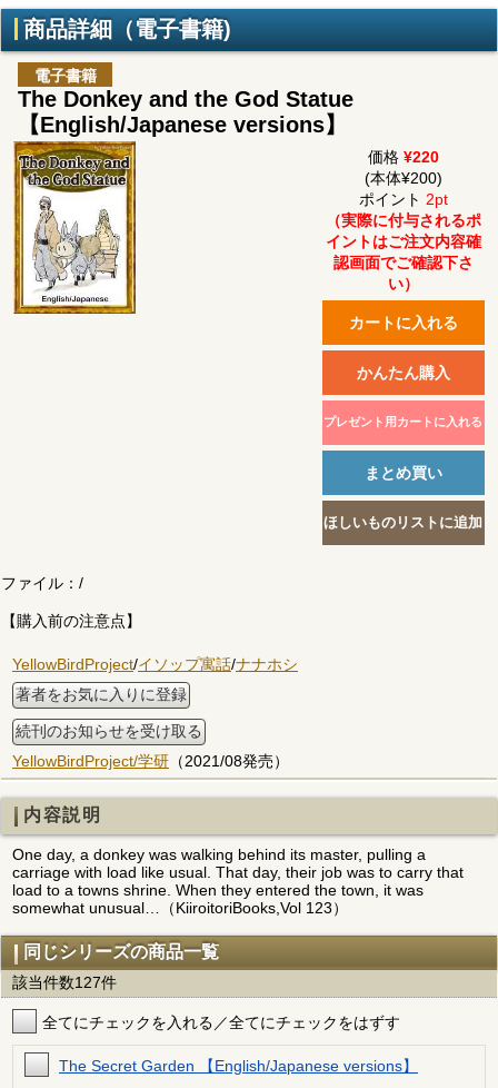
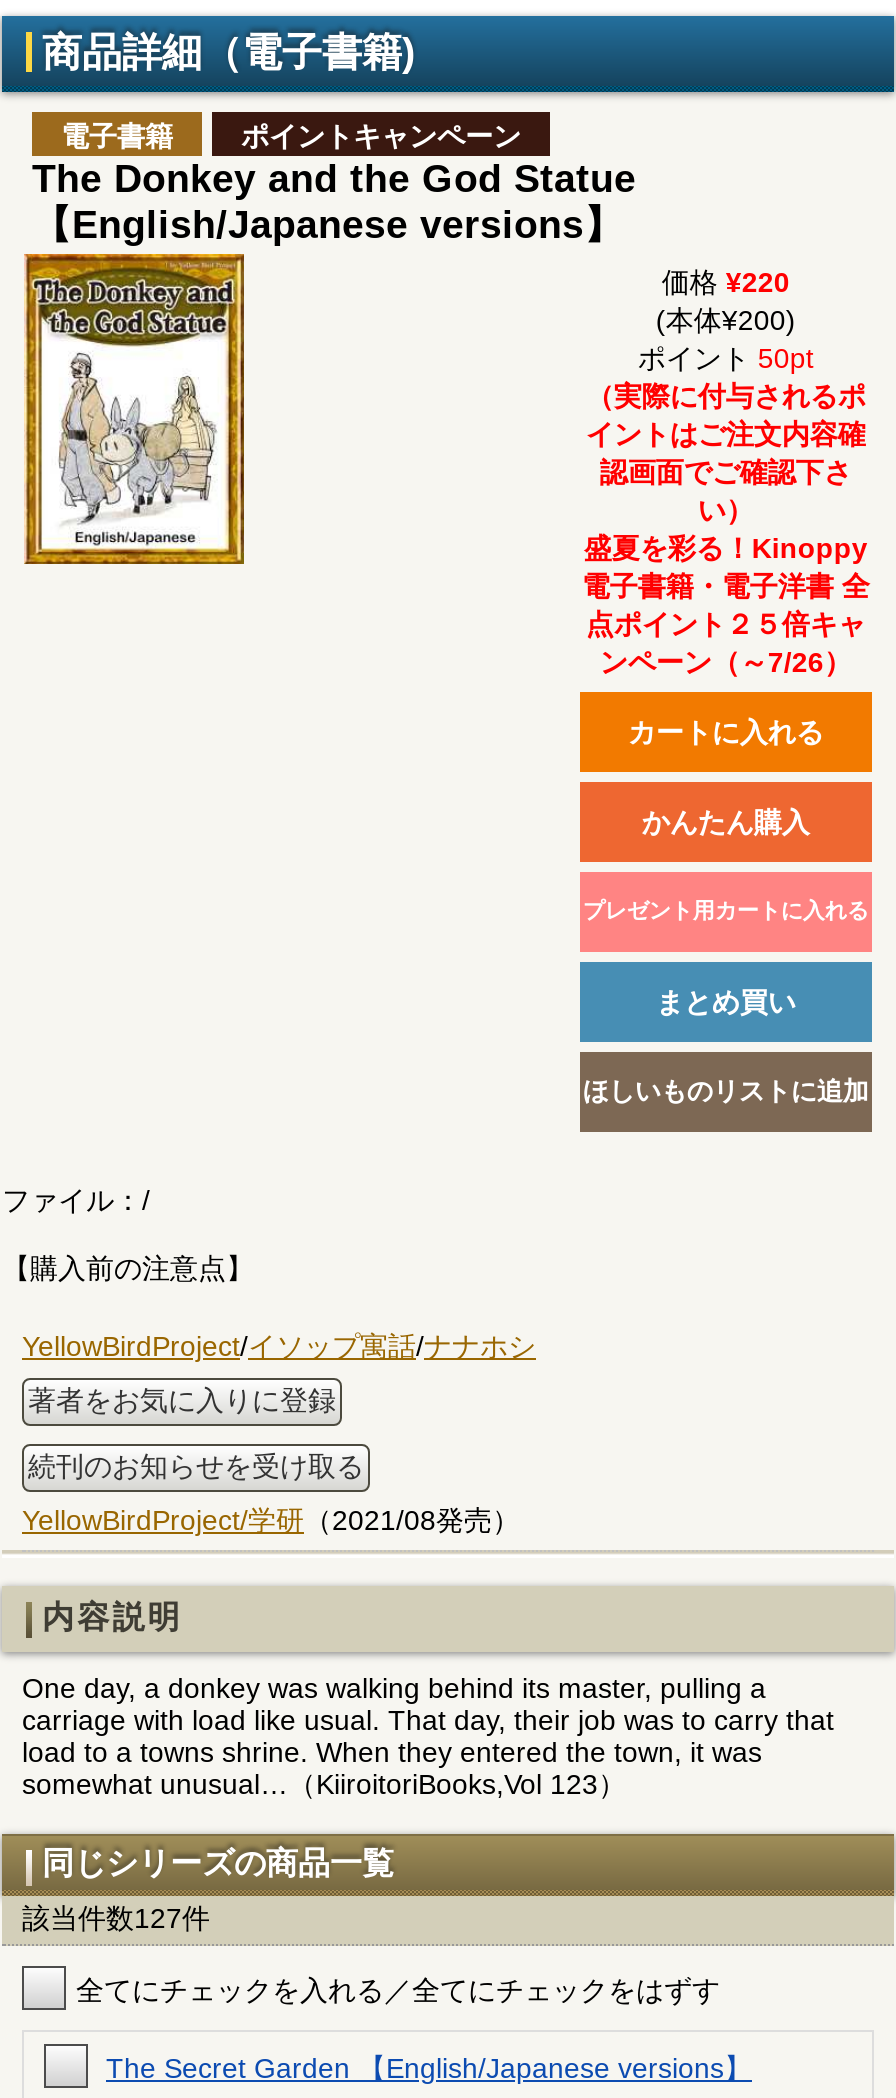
none -> [241,120,521,152] ポイントキャンペーン
[359,190,448,208] ポイント2pt -> [638,342,814,374] ポイント50pt
none -> [582,532,870,678] 盛夏を彩る！Kinoppy | 電子書籍・電子洋書 全 | 点ポイント２５倍キャ | ンペーン（～7/26）

